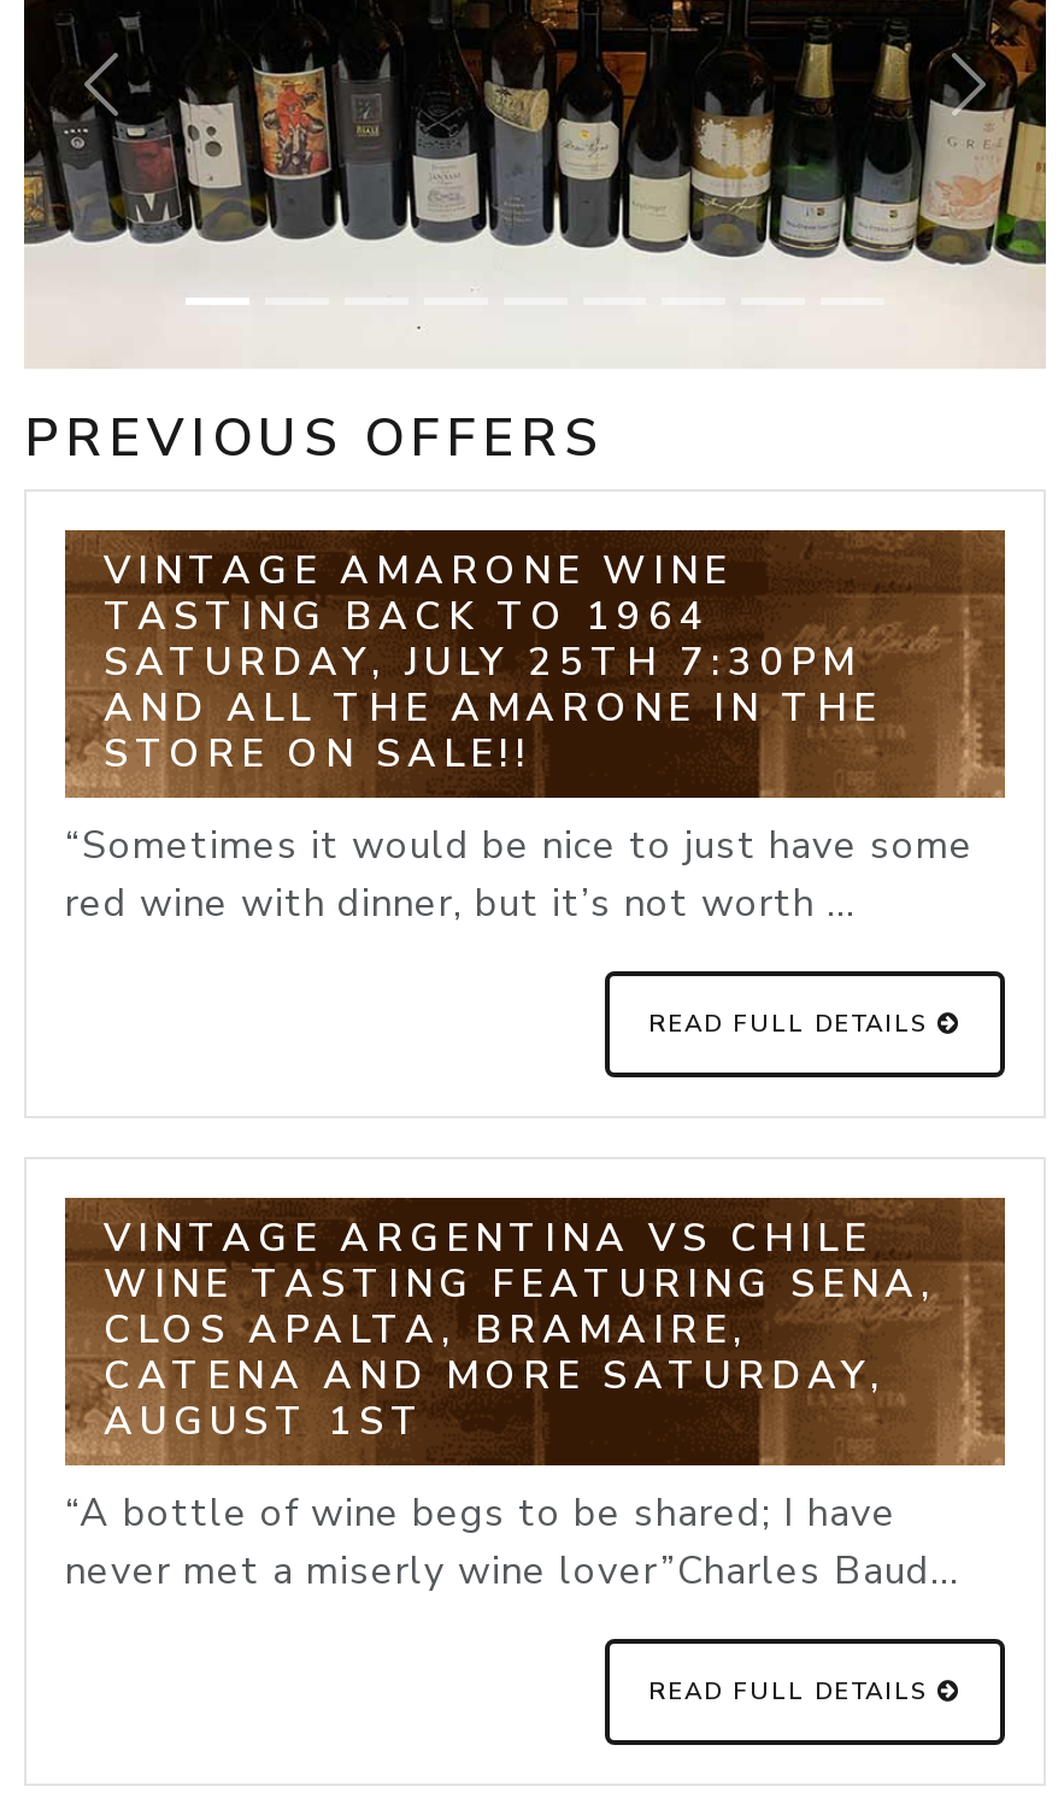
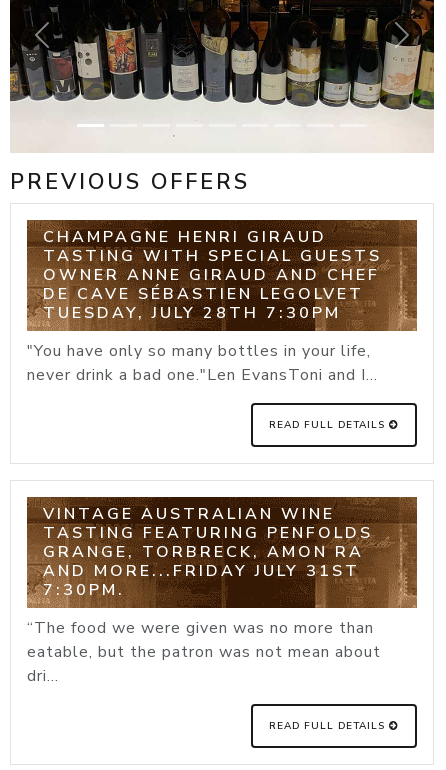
[104,544,882,780] VINTAGE AMARONE WINE | TASTING BACK TO 1964 | SATURDAY, JULY 25TH 7:30PM | AND ALL THE AMARONE IN THE | STORE ON SALE!! -> [43,226,382,324] CHAMPAGNE HENRI GIRAUD | TASTING WITH SPECIAL GUESTS | OWNER ANNE GIRAUD AND CHEF | DE CAVE SÉBASTIEN LEGOLVET | TUESDAY, JULY 28TH 7:30PM
[65,818,974,929] “Sometimes it would be nice to just have some | red wine with dinner, but it’s not worth ... -> [27,340,378,386] "You have only so many bottles in your life, | never drink a bad one."Len EvansToni and I...
[104,1211,937,1448] VINTAGE ARGENTINA VS CHILE | WINE TASTING FEATURING SENA, | CLOS APALTA, BRAMAIRE, | CATENA AND MORE SATURDAY, | AUGUST 1ST -> [43,503,373,601] VINTAGE AUSTRALIAN WINE | TASTING FEATURING PENFOLDS | GRANGE, TORBRECK, AMON RA | AND MORE...FRIDAY JULY 31ST | 7:30PM.
[65,1486,959,1597] “A bottle of wine begs to be shared; I have | never met a miserly wine lover”Charles Baud... -> [27,617,381,687] “The food we were given was no more than | eatable, but the patron was not mean about | dri...

